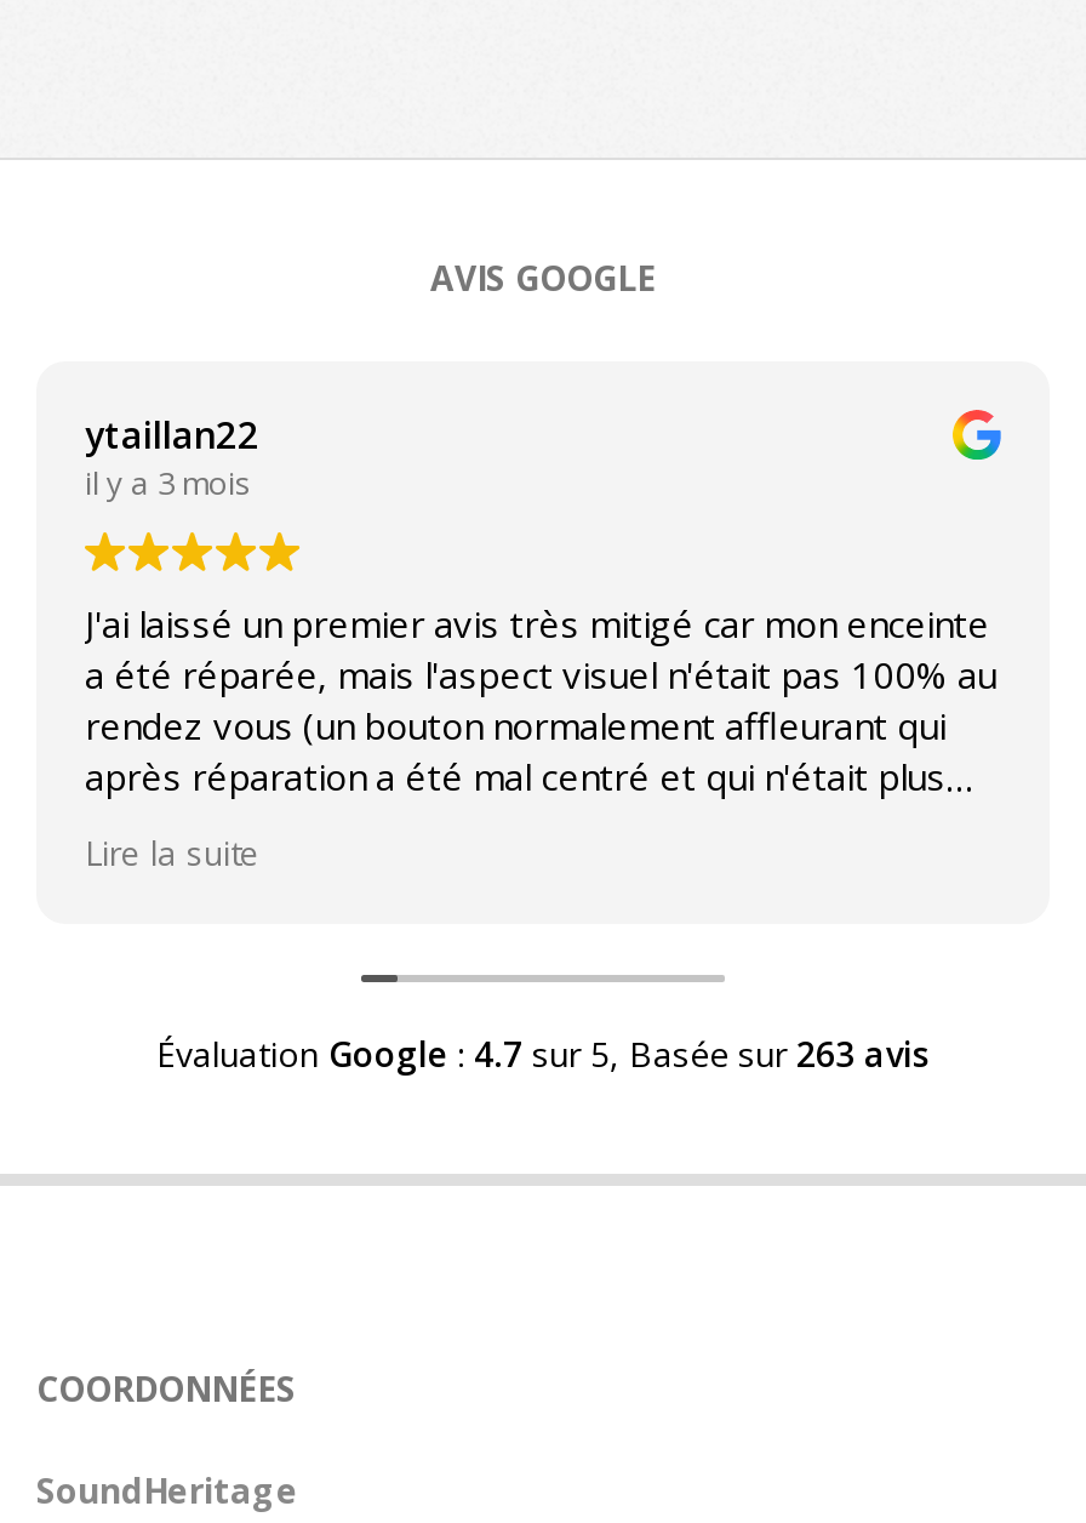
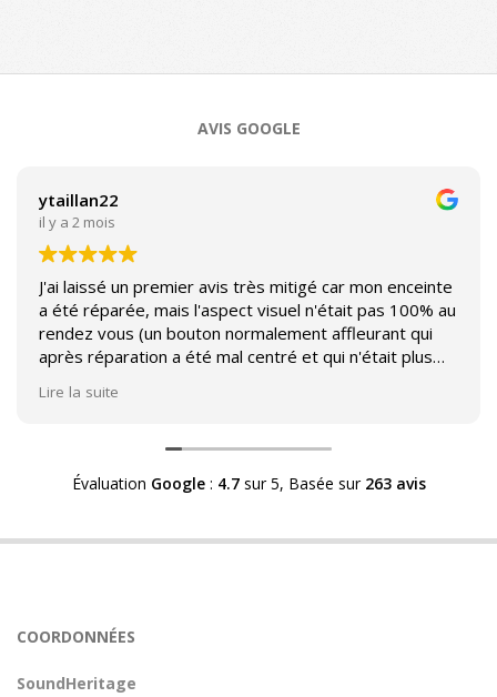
[85,462,252,506] il y a 3 mois -> [39,211,115,231] il y a 2 mois

